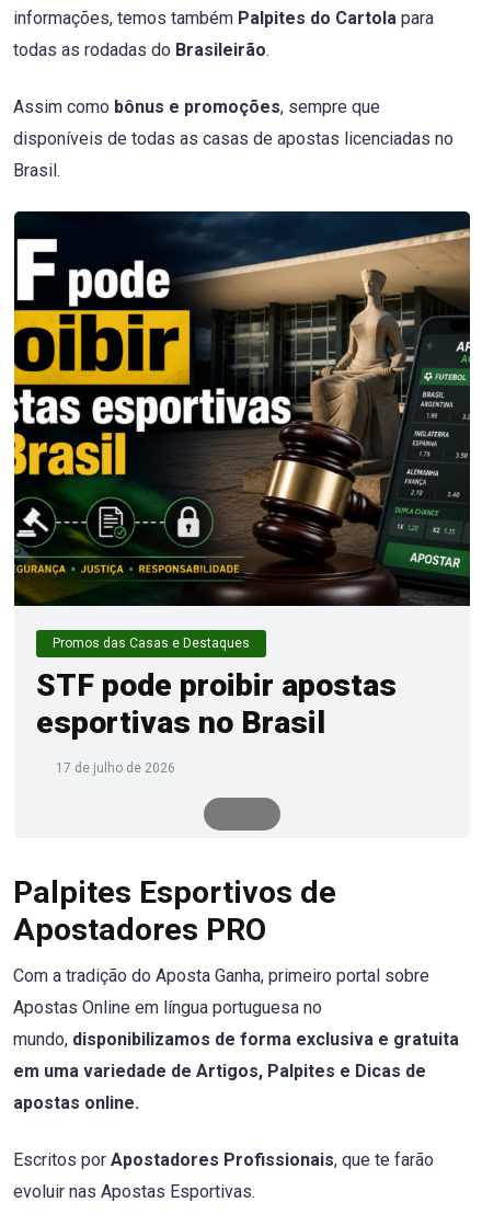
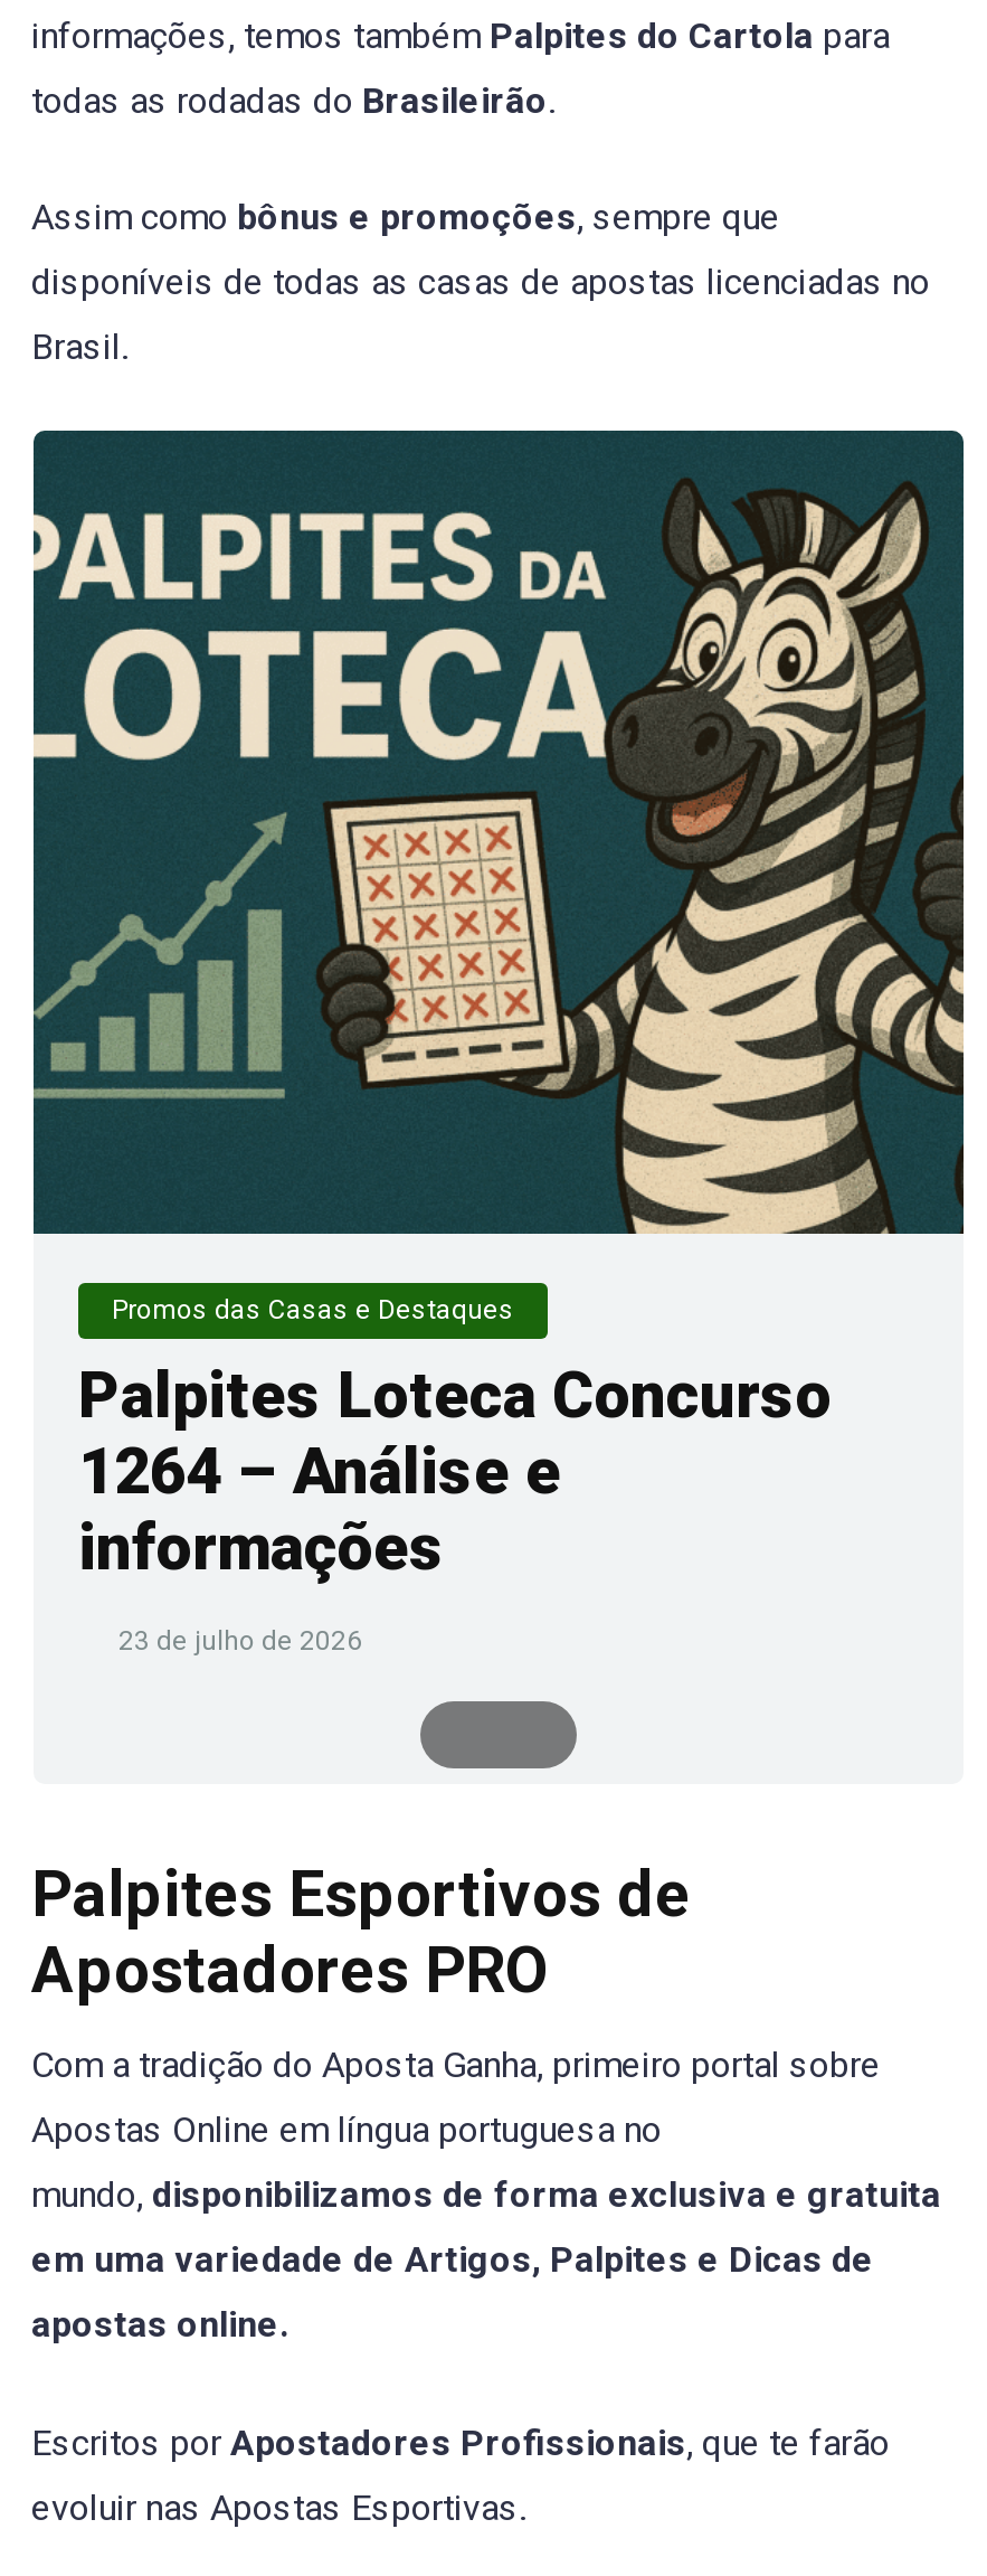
[13,211,471,607] [image] -> [31,431,966,1236] [image]
[36,667,397,740] STF pode proibir apostas | esportivas no Brasil -> [78,1360,832,1586] Palpites Loteca Concurso | 1264 – Análise e | informações
[53,760,175,775] 17 de julho de 2026 -> [112,1627,362,1658] 23 de julho de 2026

